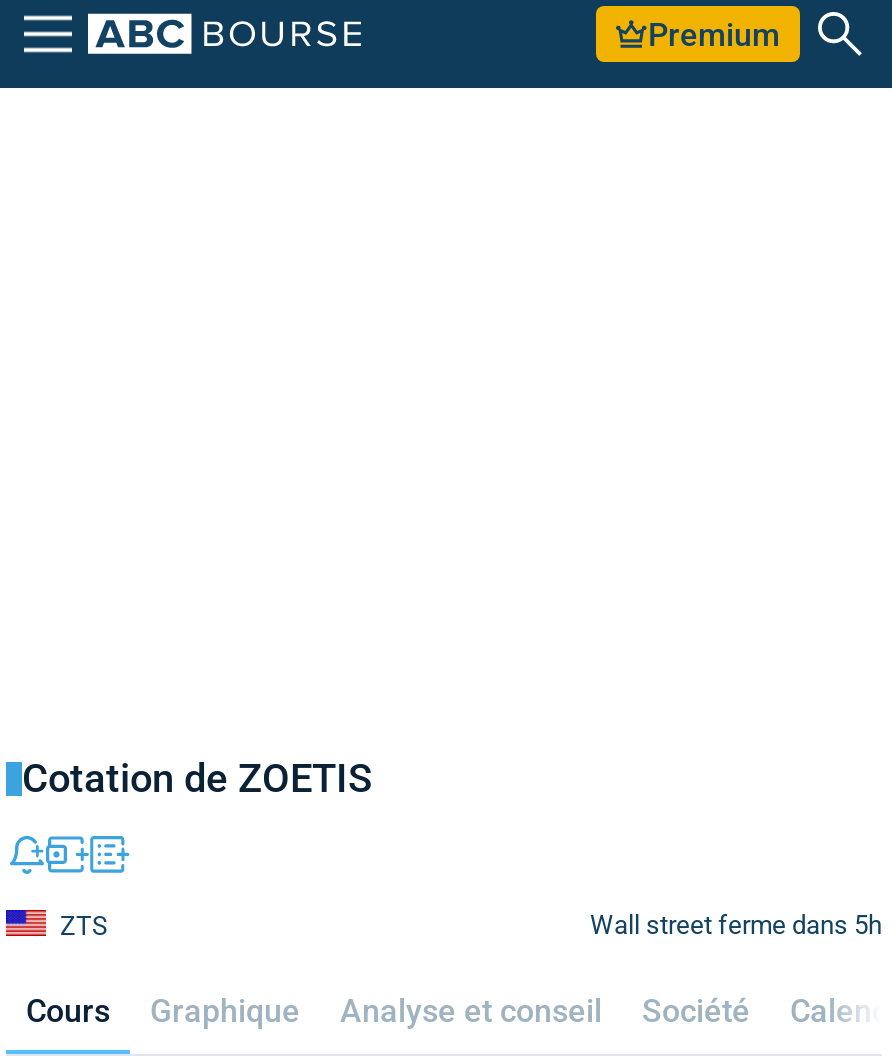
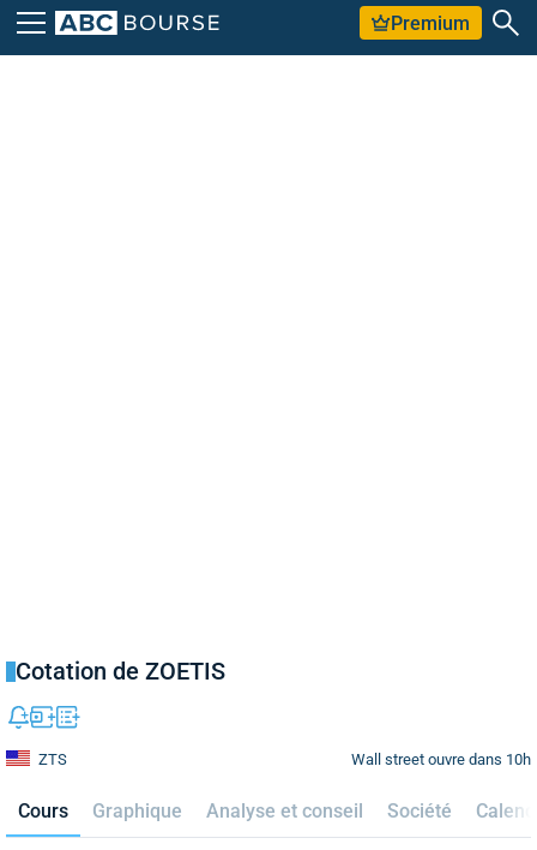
[590,910,882,940] Wall street ferme dans 5h -> [351,750,531,768] Wall street ouvre dans 10h

